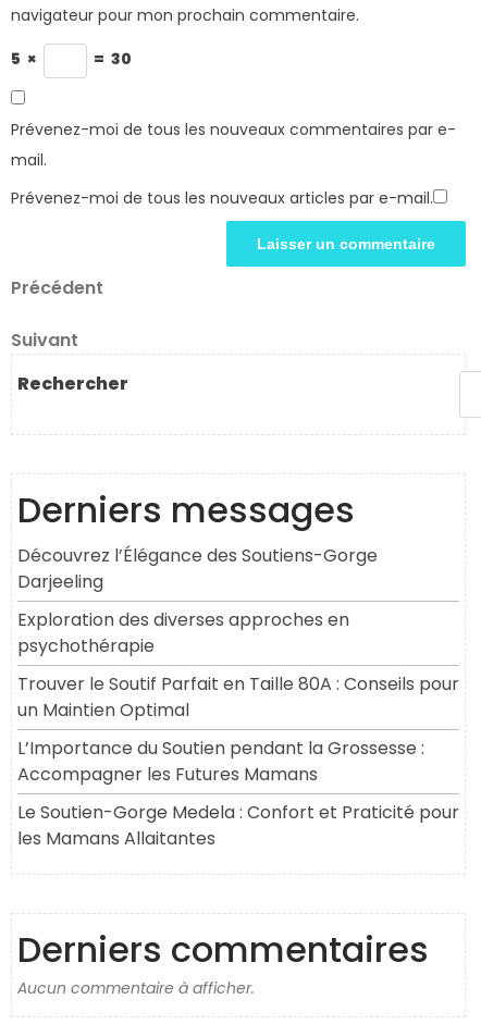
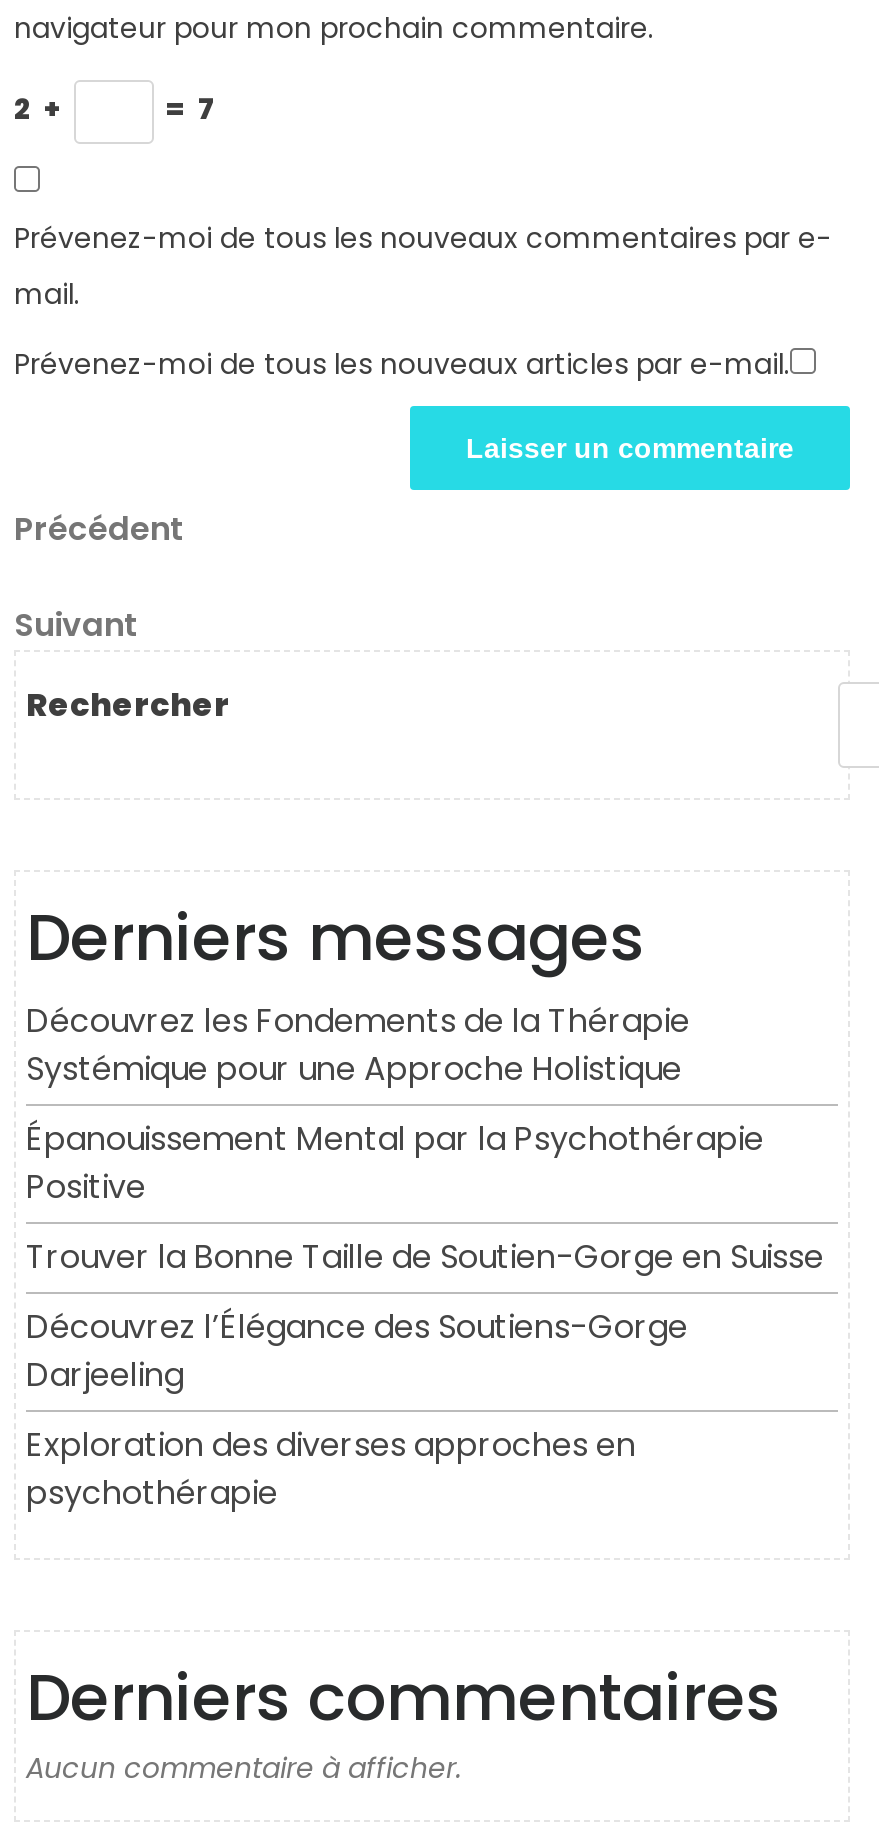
[11,49,40,71] 5 × -> [14,90,68,130] 2 +
[90,49,132,71] = 30 -> [160,90,216,130] = 7
none -> [26,998,824,1280] Découvrez les Fondements de la Thérapie | Systémique pour une Approche Holistique | Épanouissement Mental par la Psychothérapie | Positive | Trouver la Bonne Taille de Soutien-Gorge en Suisse
moved [17,543,378,658] -> [26,1304,688,1516]: Découvrez l’Élégance des Soutiens-Gorge | Darjeeling | Exploration des diverses approches en | psychothérapie
[17,671,459,851] Trouver le Soutif Parfait en Taille 80A : Conseils pour | un Maintien Optimal | L’Importance du Soutien pendant la Grossesse : | Accompagner les Futures Mamans | Le Soutien-Gorge Medela : Confort et Praticité pour | les Mamans Allaitantes -> none

